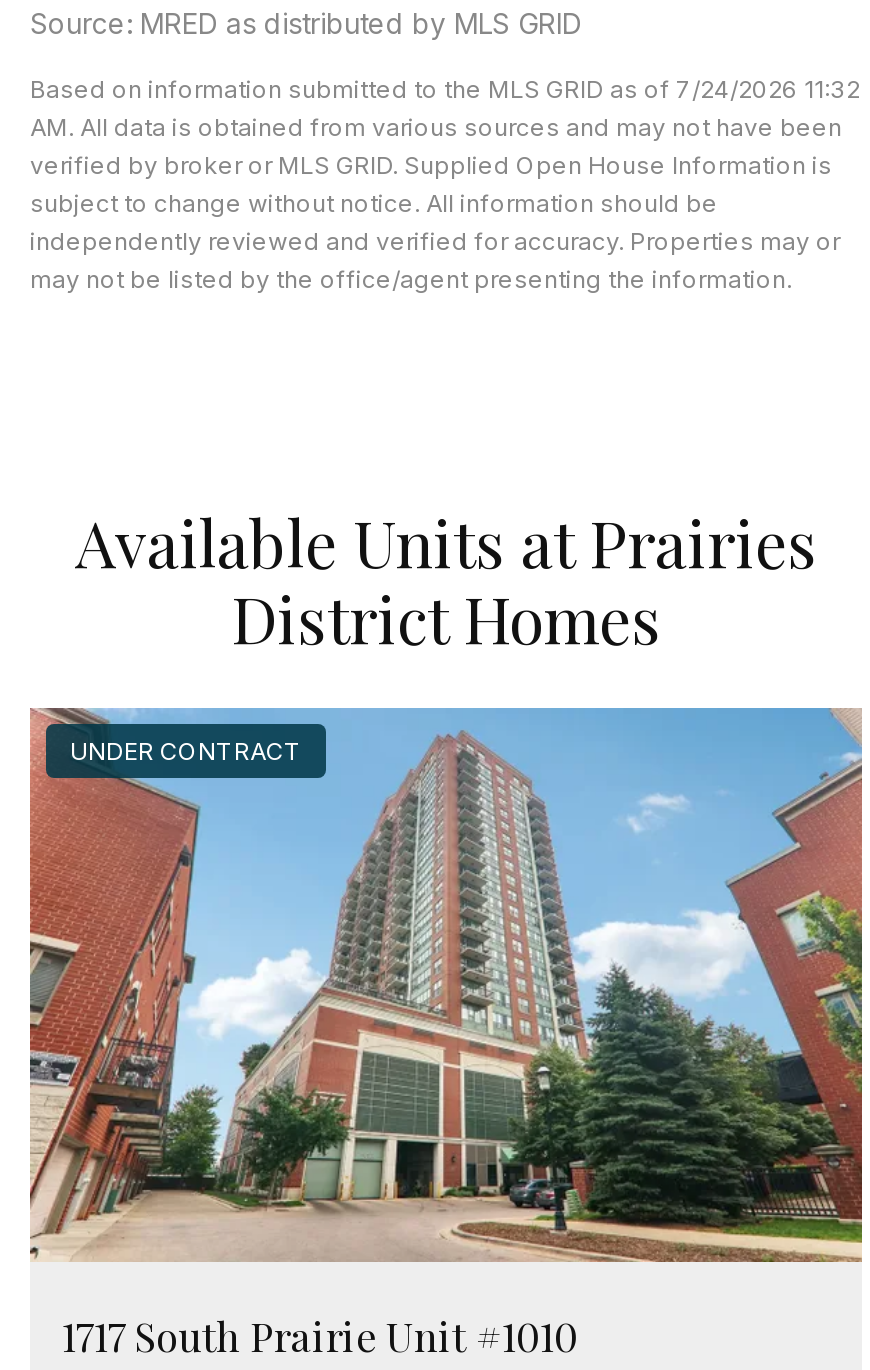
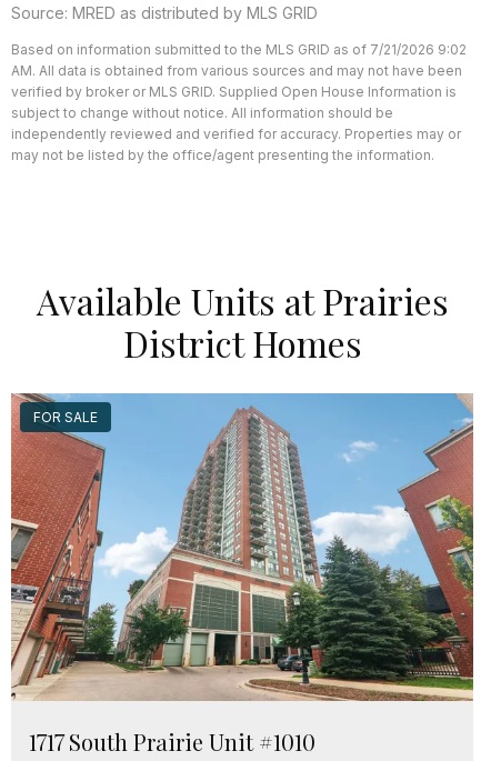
[30,74,860,104] Based on information submitted to the MLS GRID as of 7/24/2026 11:32 -> [11,41,467,58] Based on information submitted to the MLS GRID as of 7/21/2026 9:02
[70,736,302,766] UNDER CONTRACT -> [33,409,98,426] FOR SALE

